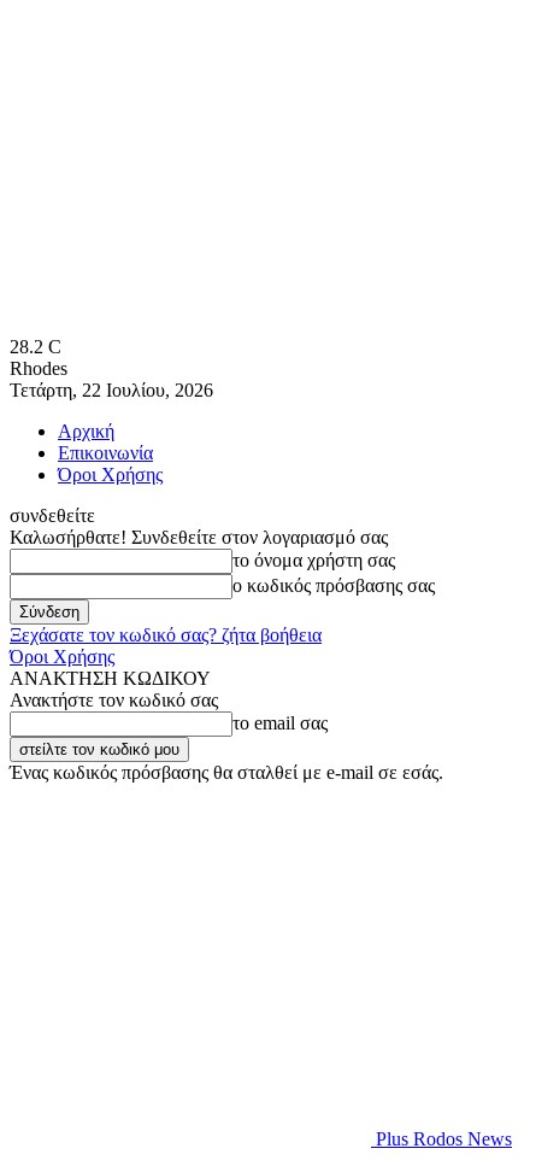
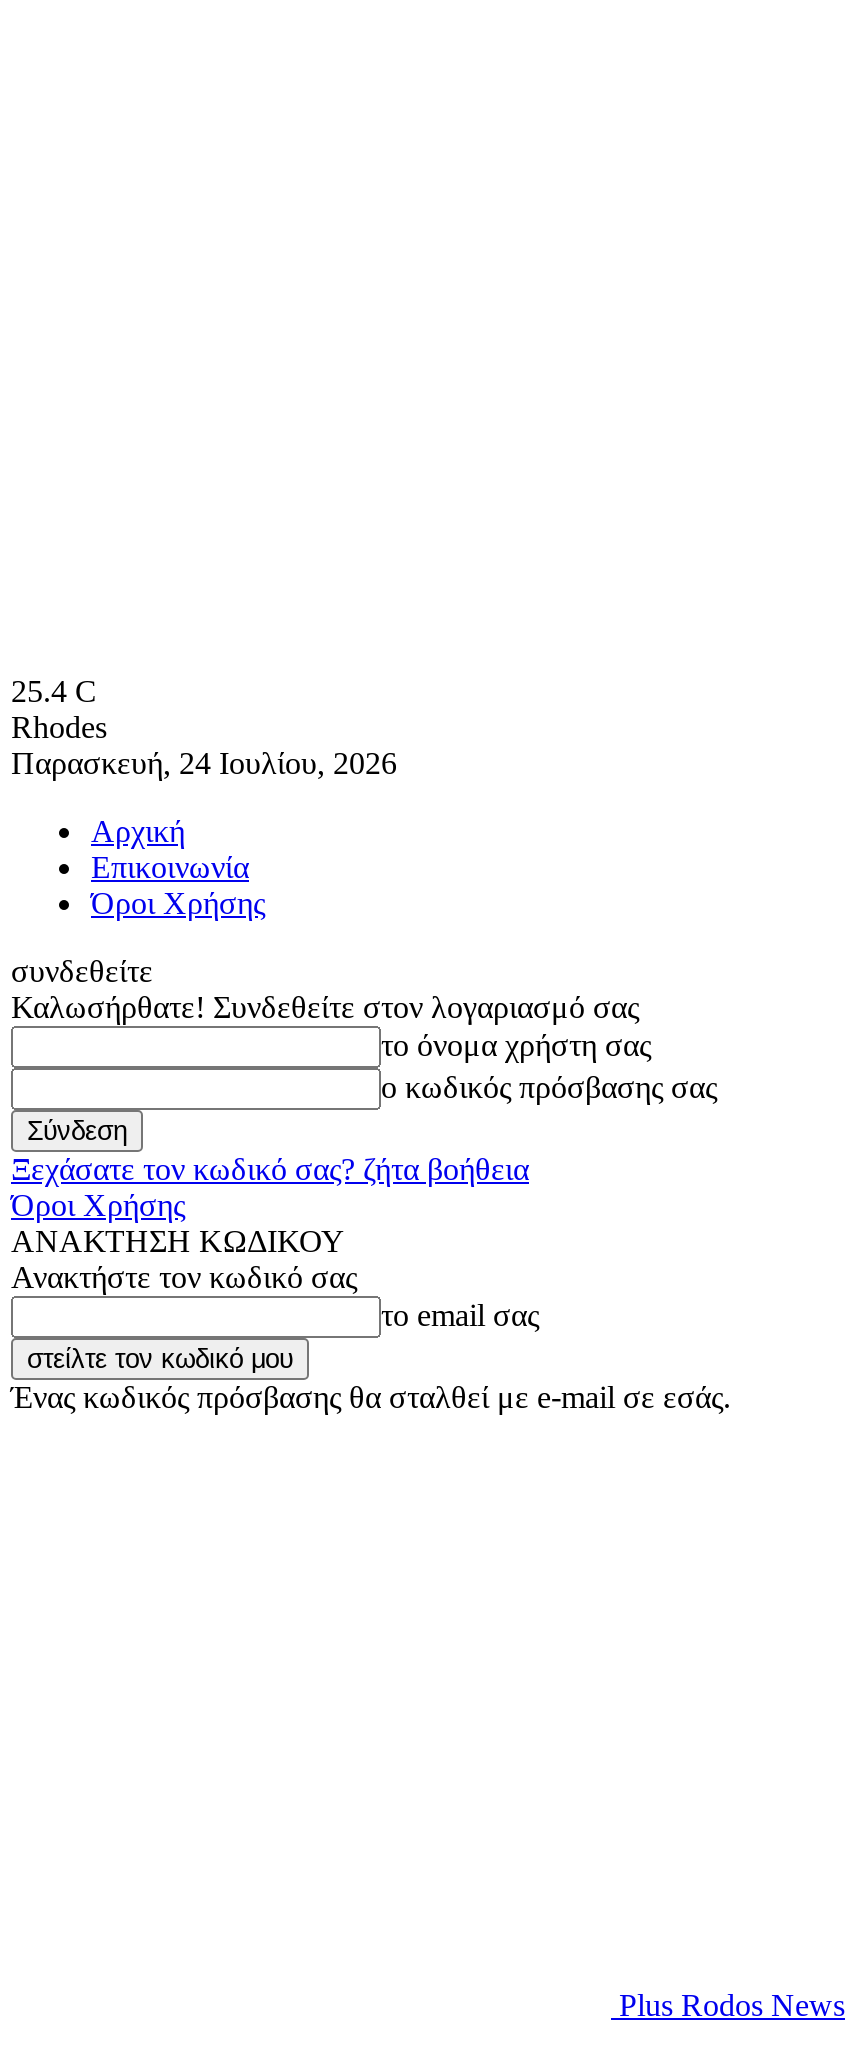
[10,336,61,357] 28.2 C -> [11,674,97,708] 25.4 C
[10,380,213,400] Τετάρτη, 22 Ιουλίου, 2026 -> [11,746,397,780] Παρασκευή, 24 Ιουλίου, 2026

